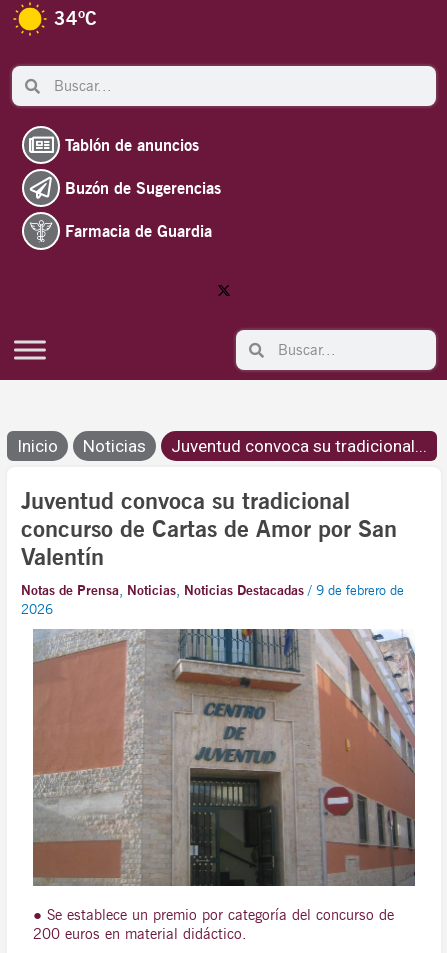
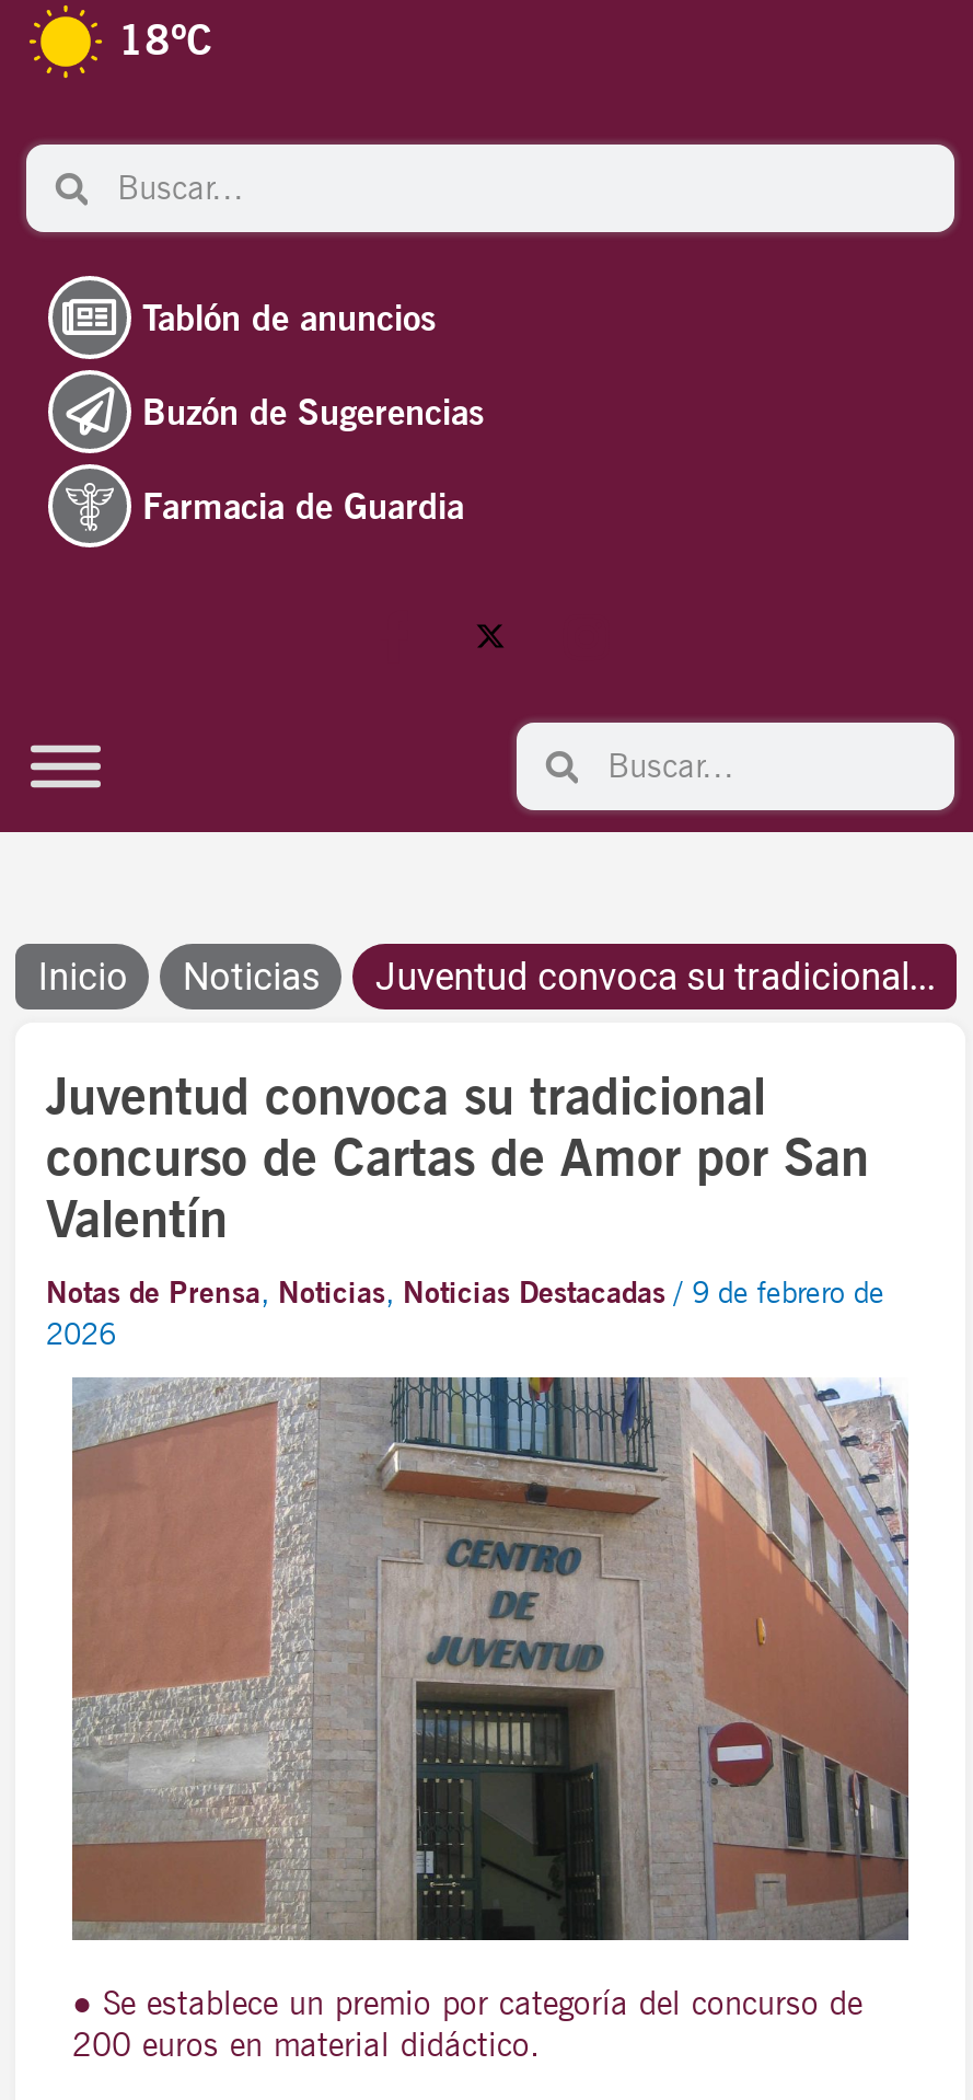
[54,7,97,29] 34ºC -> [118,15,213,64] 18ºC

